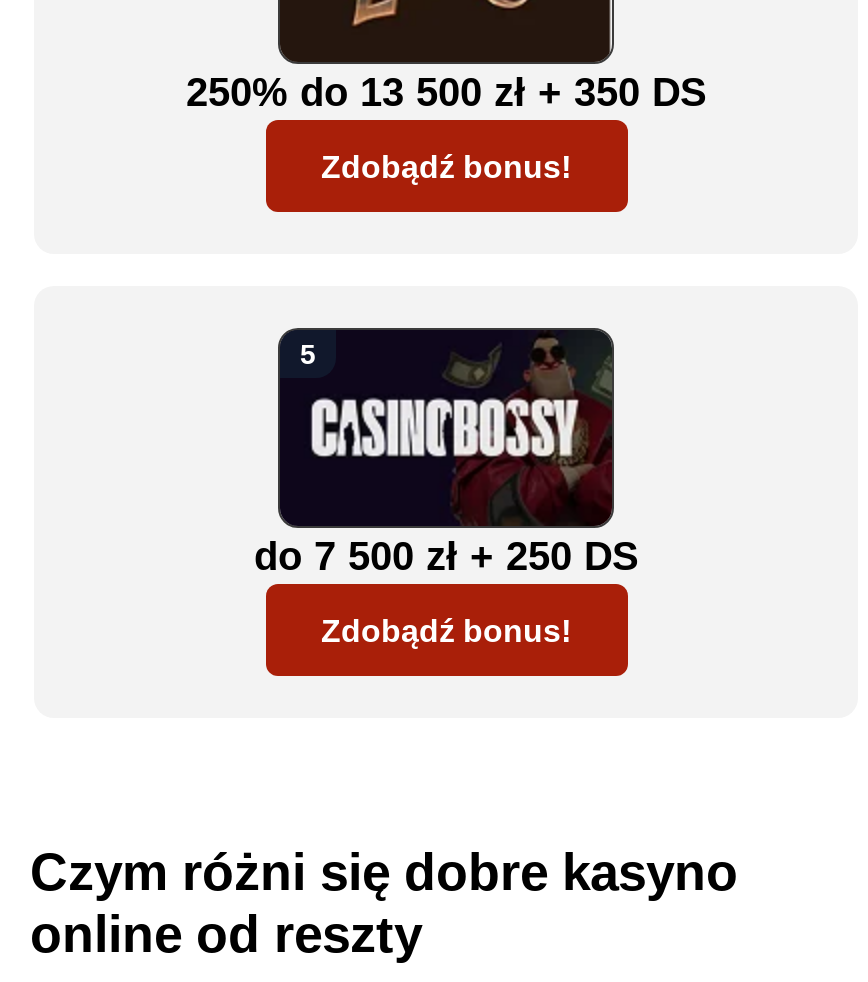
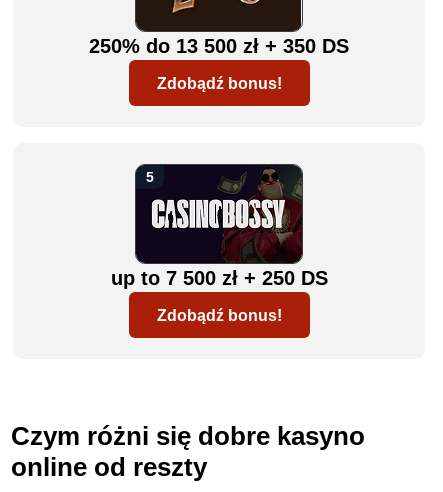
[254,534,638,578] do 7 500 zł + 250 DS -> [110,267,327,289] up to 7 500 zł + 250 DS

